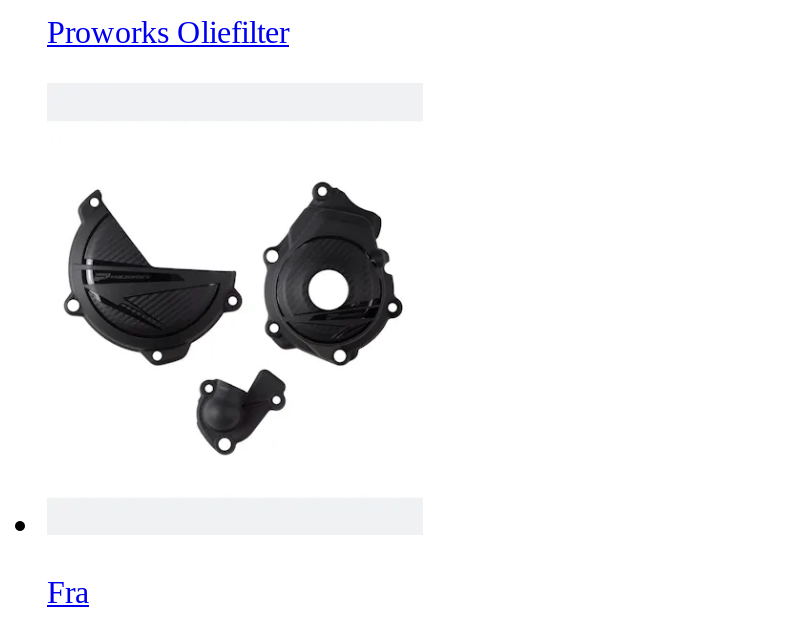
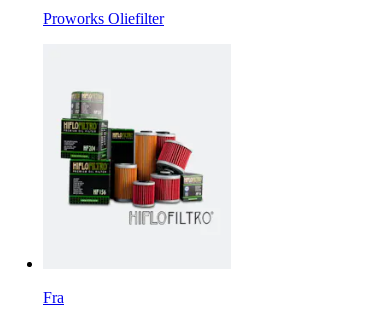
[63,178,405,456] [image] -> [52,90,221,229] [image]

